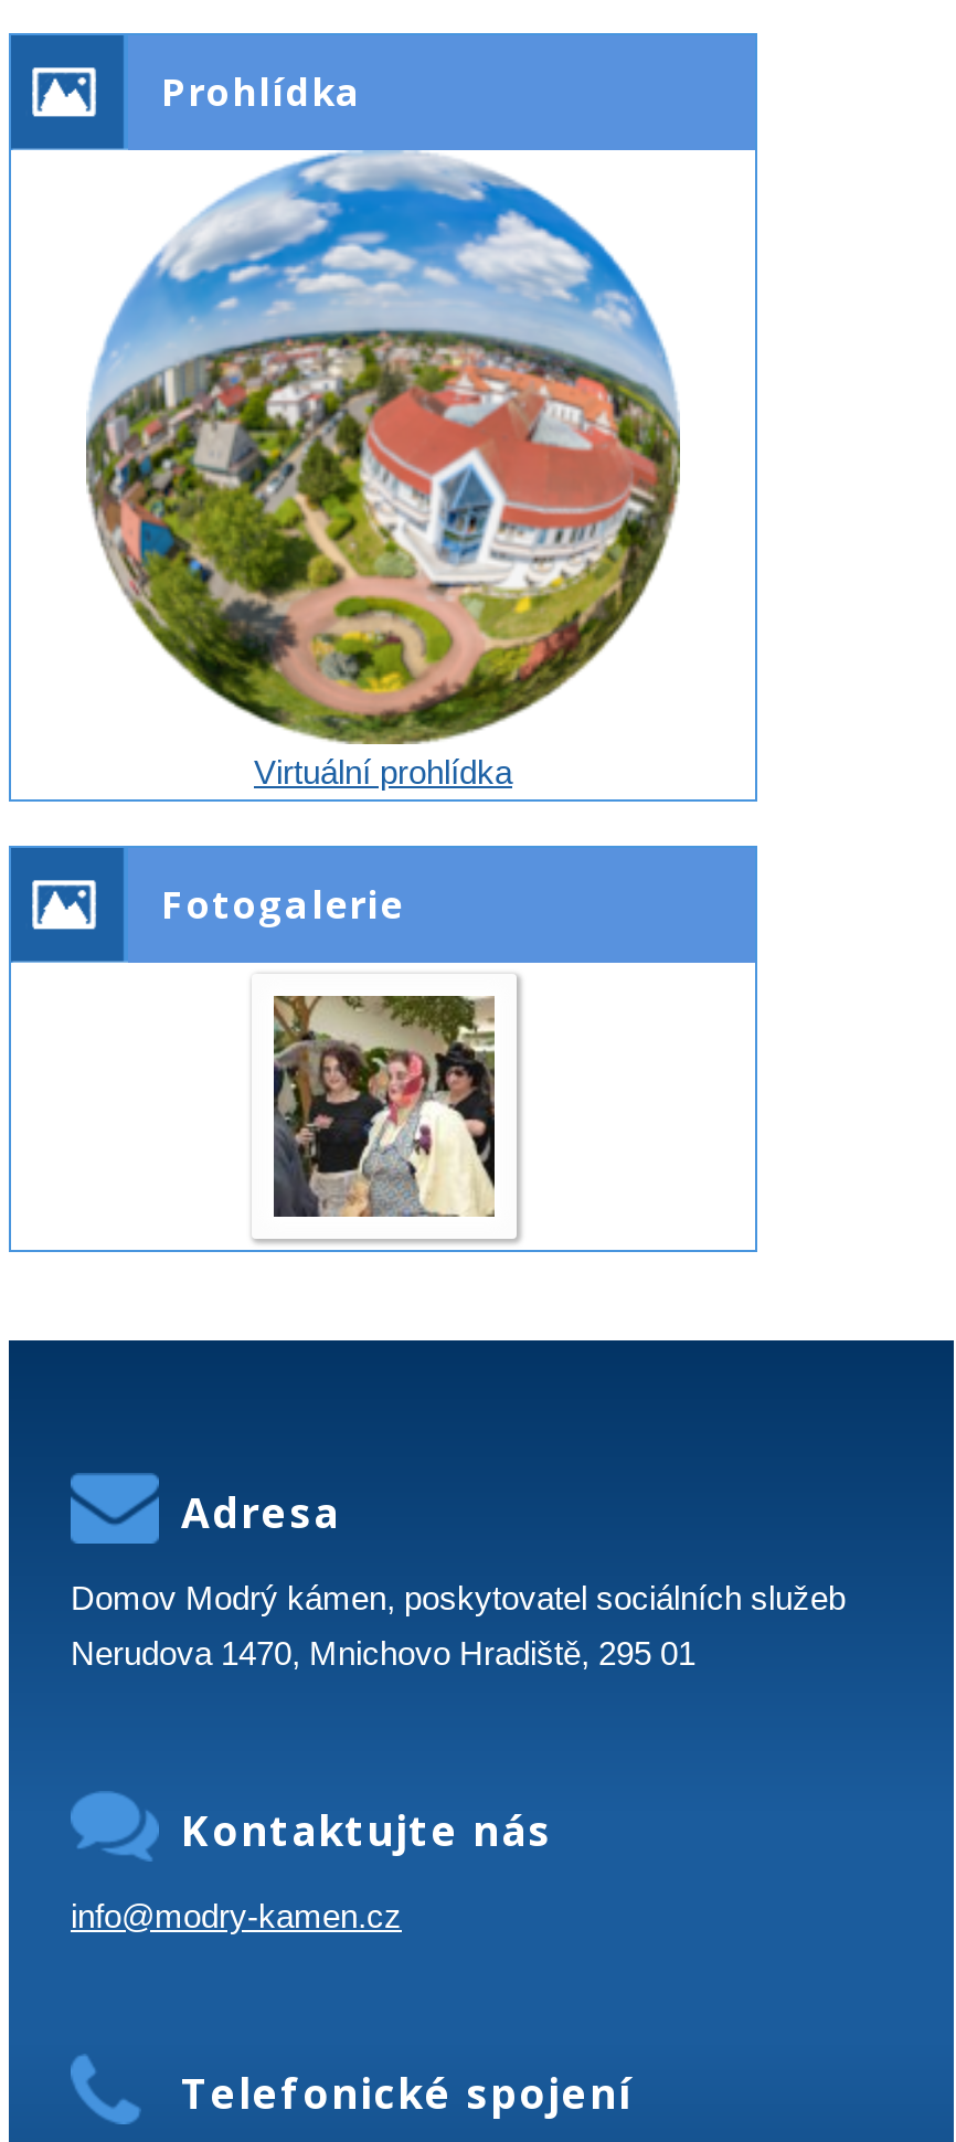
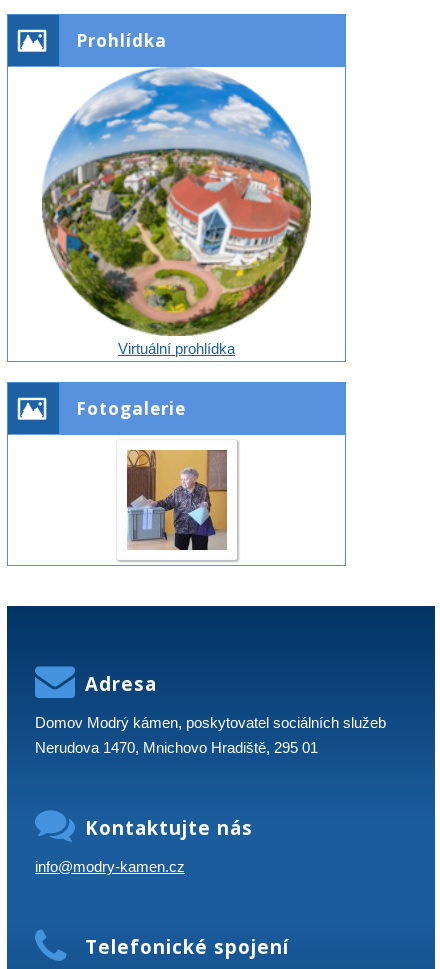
[272,994,497,1219] [image] -> [127,449,228,550] [image]

